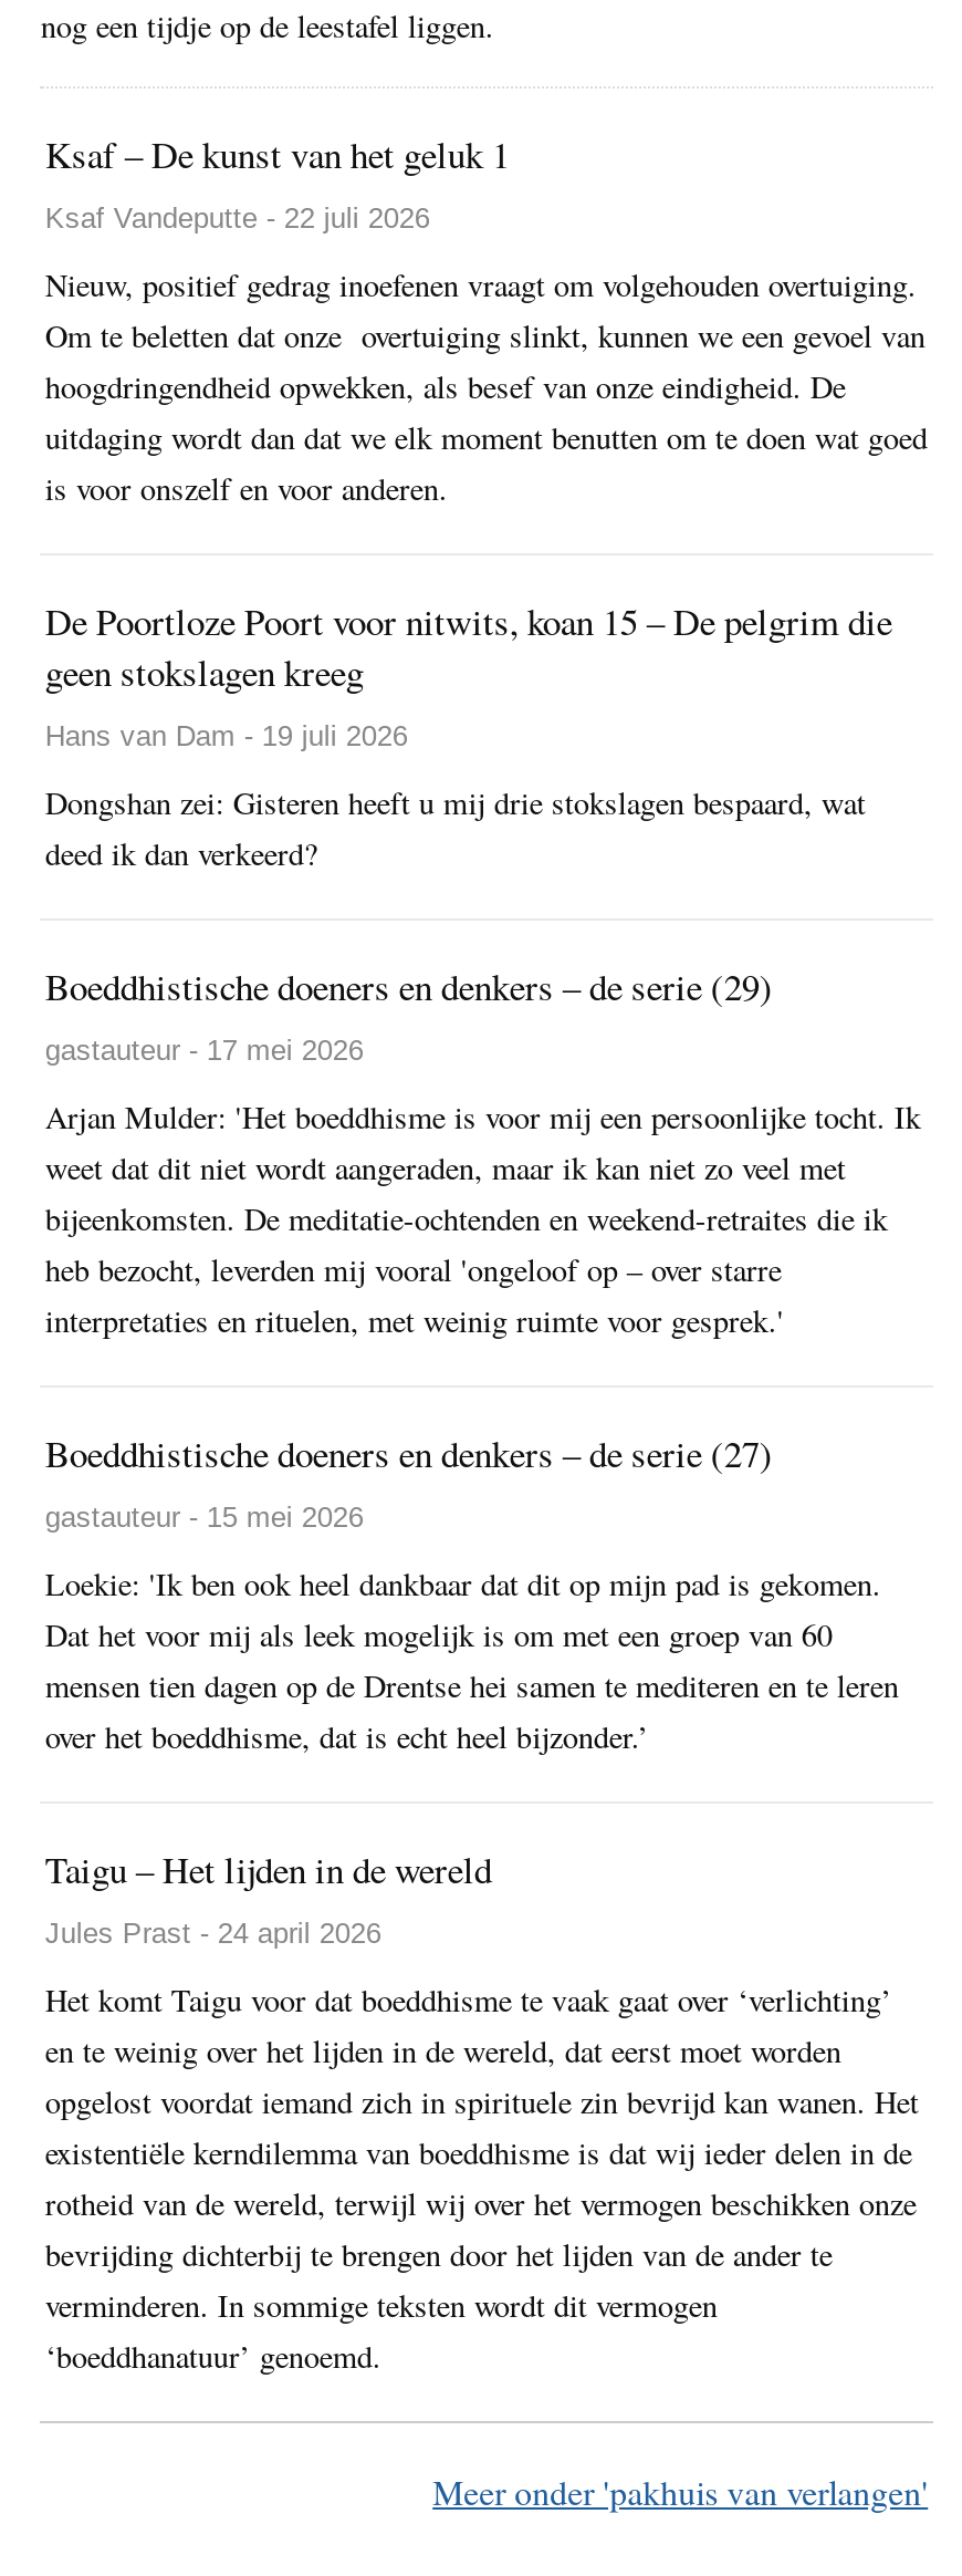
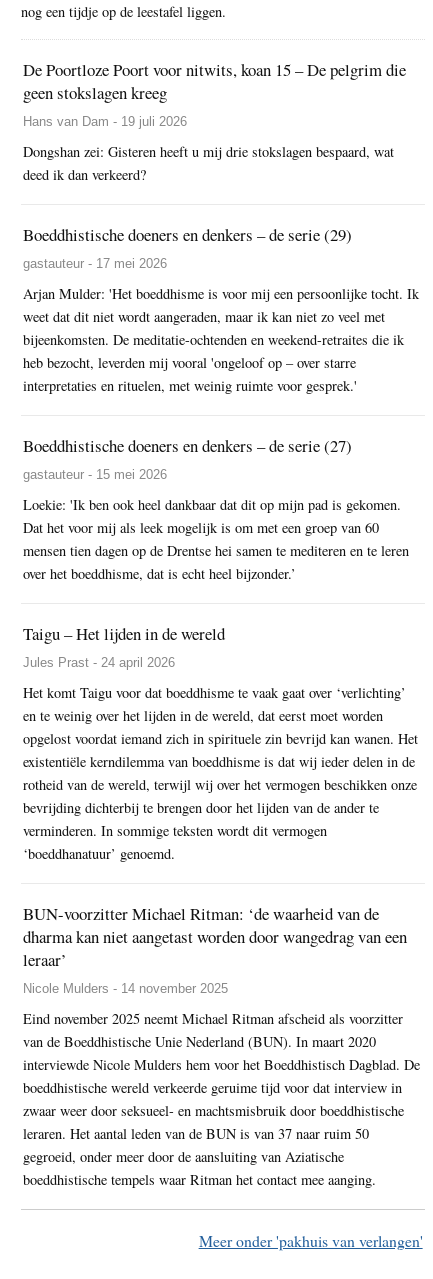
[45,128,928,509] Ksaf – De kunst van het geluk 1 | Ksaf Vandeputte - 22 juli 2026 | Nieuw, positief gedrag inoefenen vraagt om volgehouden overtuiging. | Om te beletten dat onze overtuiging slinkt, kunnen we een gevoel van | hoogdringendheid opwekken, als besef van onze eindigheid. De | uitdaging wordt dan dat we elk moment benutten om te doen wat goed | is voor onszelf en voor anderen. -> none
moved [45,595,921,2376] -> [23,58,419,863]: De Poortloze Poort voor nitwits, koan 15 – De pelgrim die | geen stokslagen kreeg | Hans van Dam - 19 juli 2026 | ... | verminderen. In sommige teksten wordt dit vermogen | ‘boeddhanatuur’ genoemd.
none -> [23,902,420,1189] BUN-voorzitter Michael Ritman: ‘de waarheid van de | dharma kan niet aangetast worden door wangedrag van een | leraar’ | Nicole Mulders - 14 november 2025 | Eind november 2025 neemt Michael Ritman afscheid als voorzitter | van de Boeddhistische Unie Nederland (BUN). In maart 2020 | interviewde Nicole Mulders hem voor het Boeddhistisch Dagblad. De | boeddhistische wereld verkeerde geruime tijd voor dat interview in | zwaar weer door seksueel- en machtsmisbruik door boeddhistische | leraren. Het aantal leden van de BUN is van 37 naar ruim 50 | gegroeid, onder meer door de aansluiting van Aziatische | boeddhistische tempels waar Ritman het contact mee aanging.

